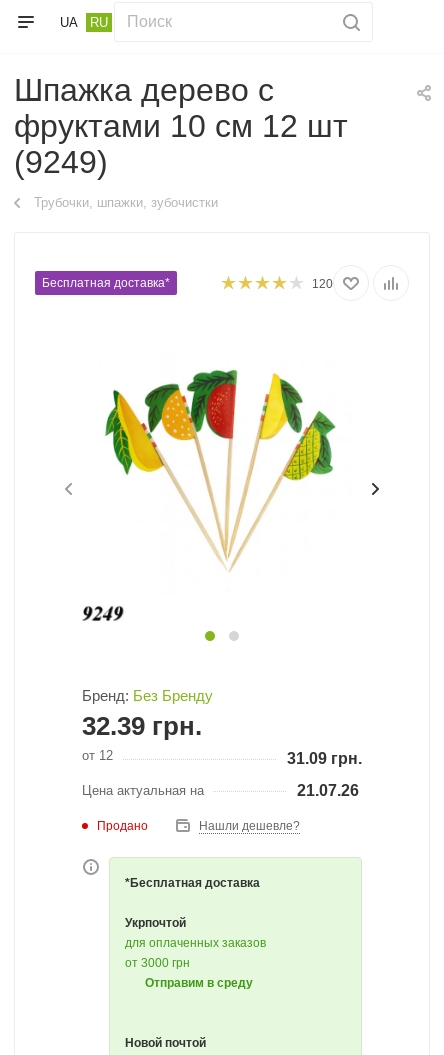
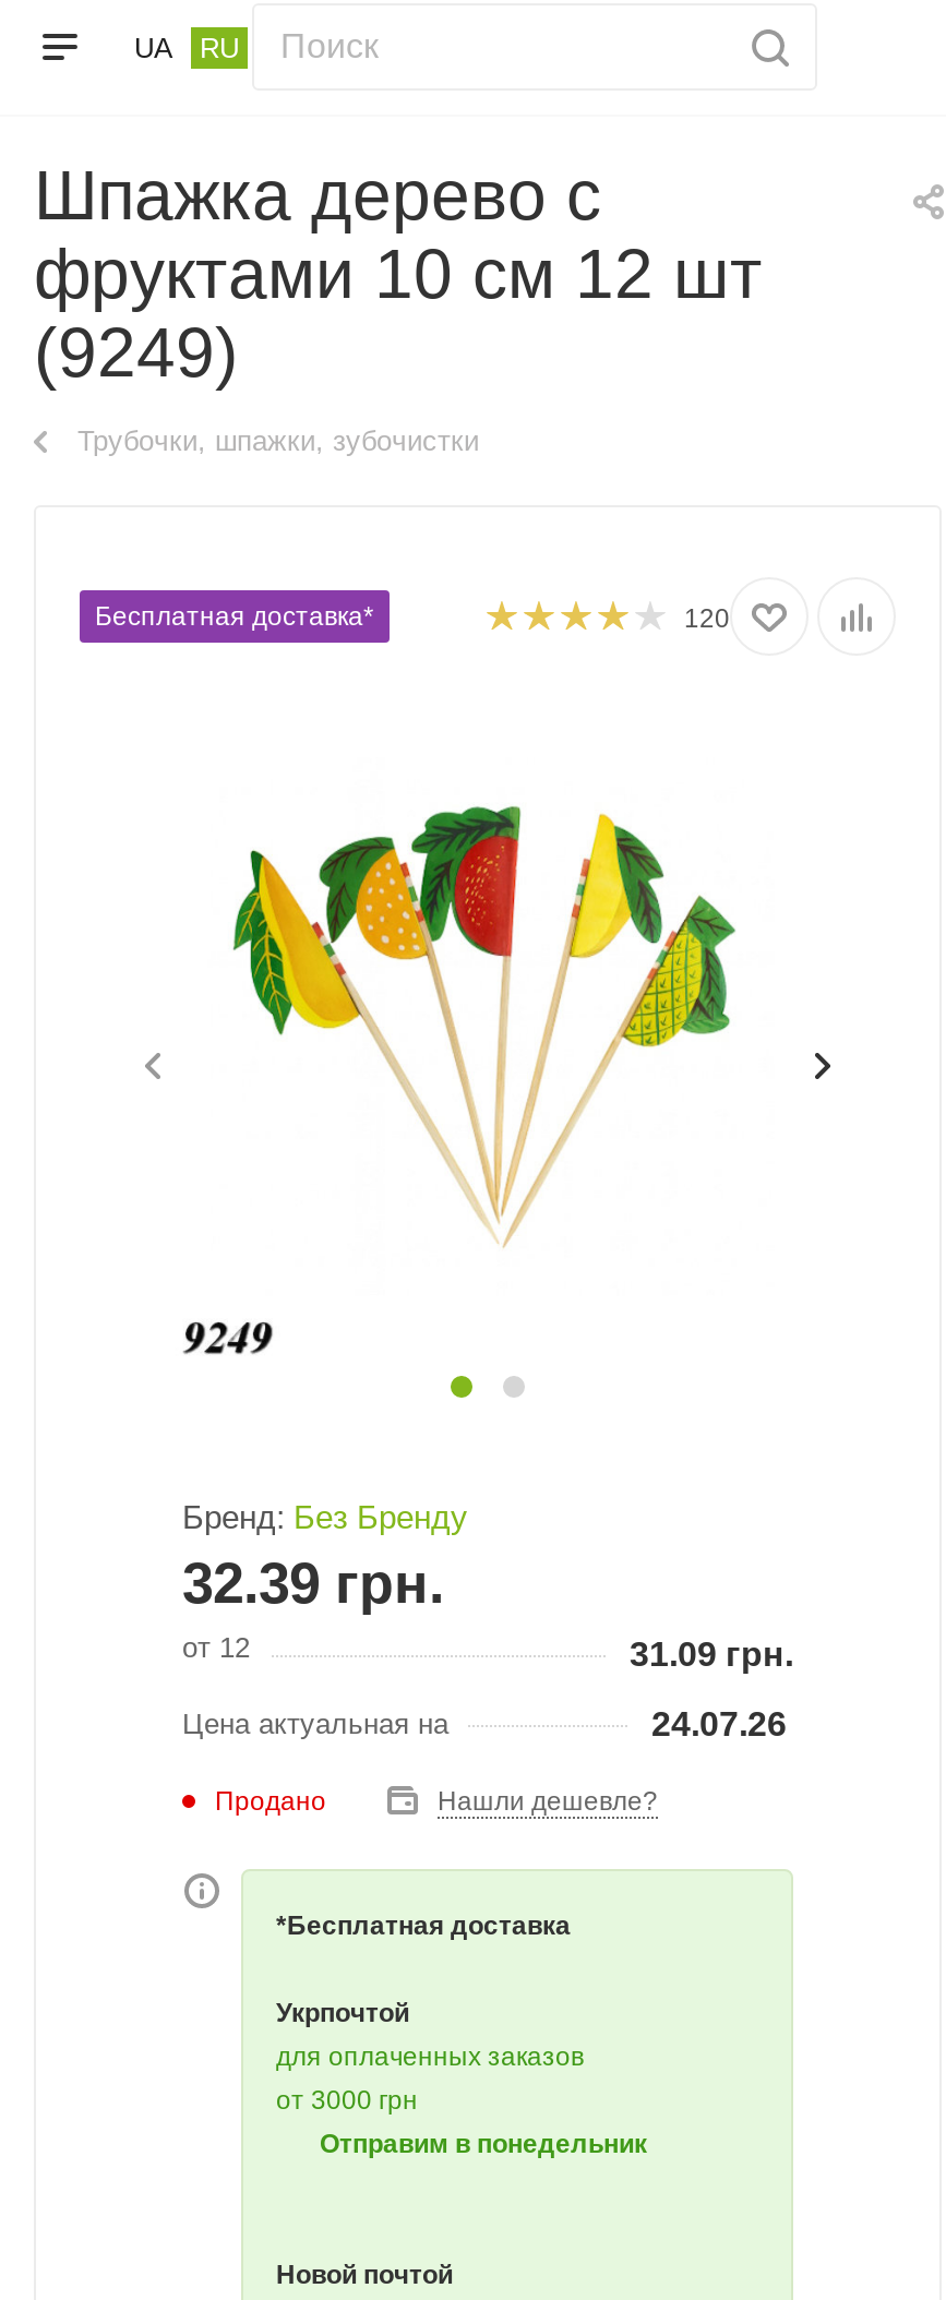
[297,782,359,799] 21.07.26 -> [651,1705,787,1742] 24.07.26
[145,976,253,990] Отправим в среду -> [320,2129,647,2159] Отправим в понедельник

